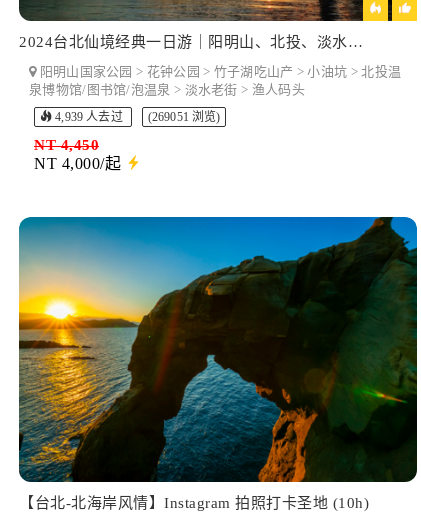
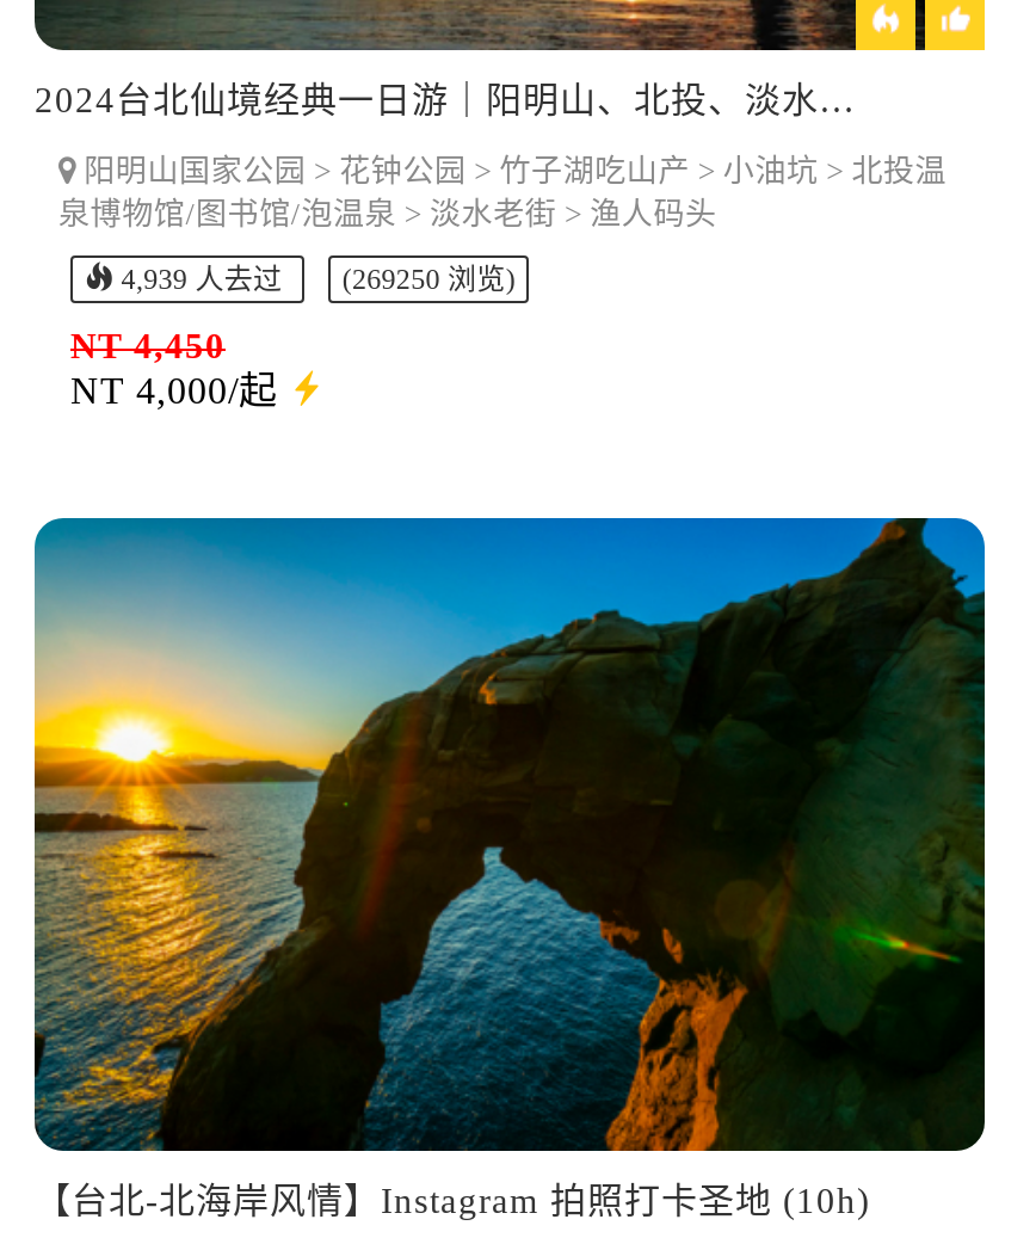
[52,110,220,124] 4,939 人去过 (269051 浏览) -> [114,262,516,296] 4,939 人去过 (269250 浏览)

